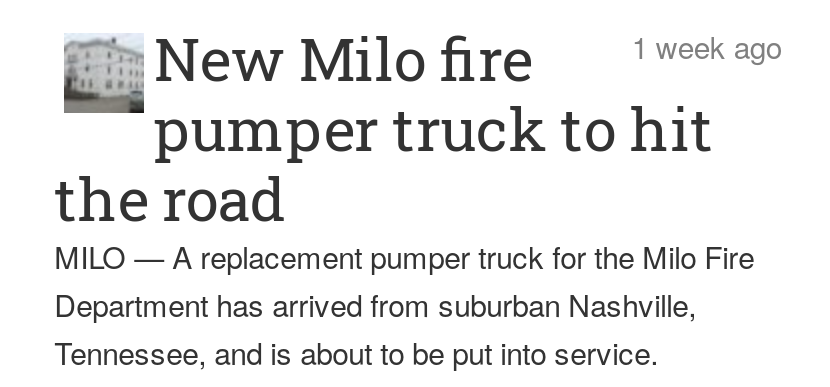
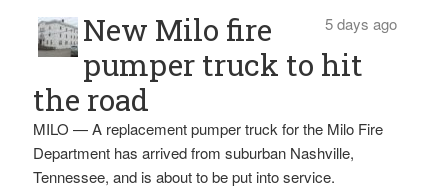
[632,25,782,67] 1 week ago -> [325,13,397,34] 5 days ago

